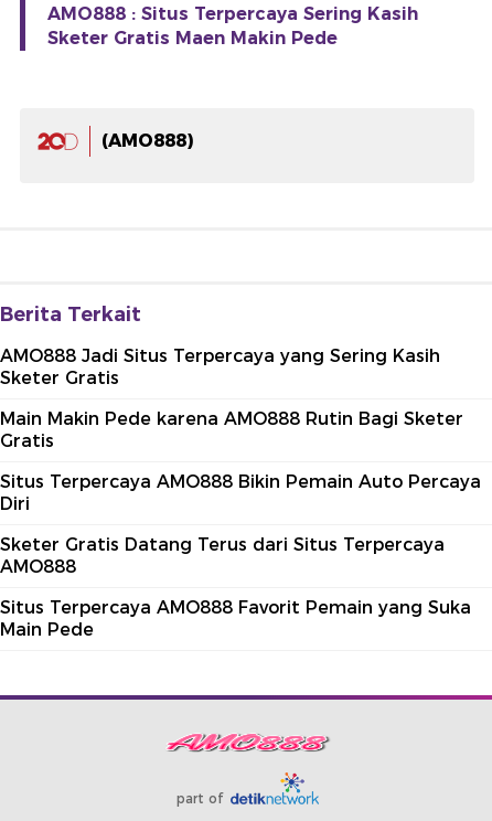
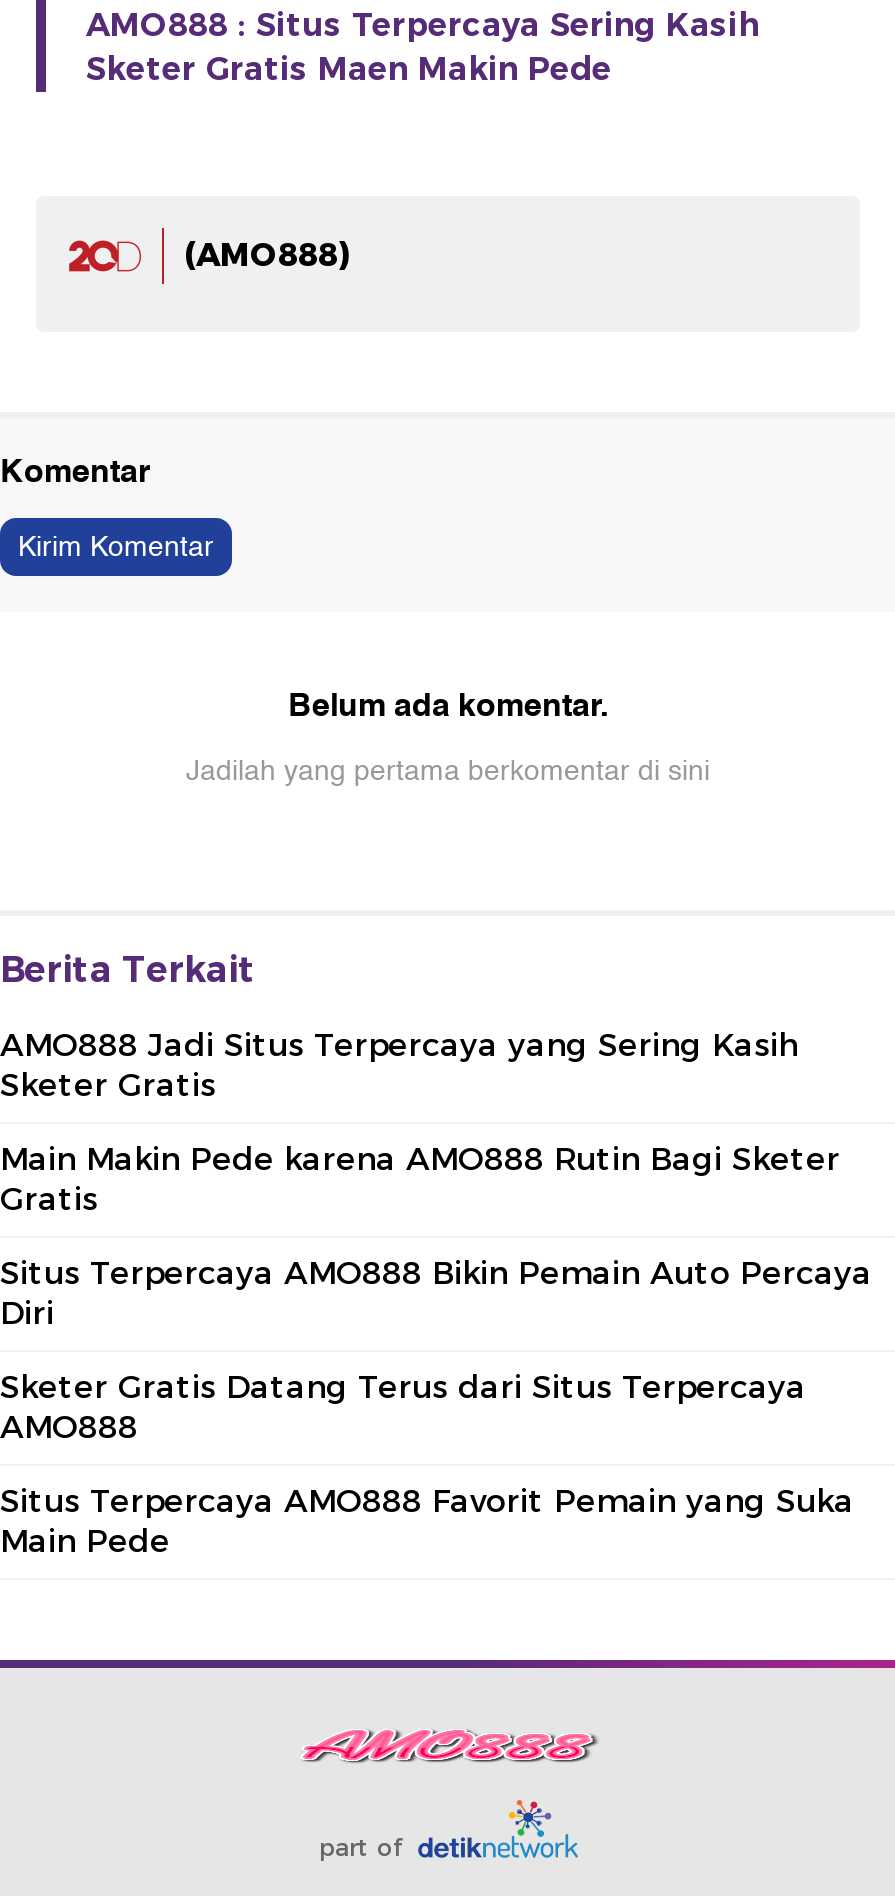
none -> [0,444,710,794] Komentar | Kirim Komentar | Belum ada komentar. | Jadilah yang pertama berkomentar di sini

